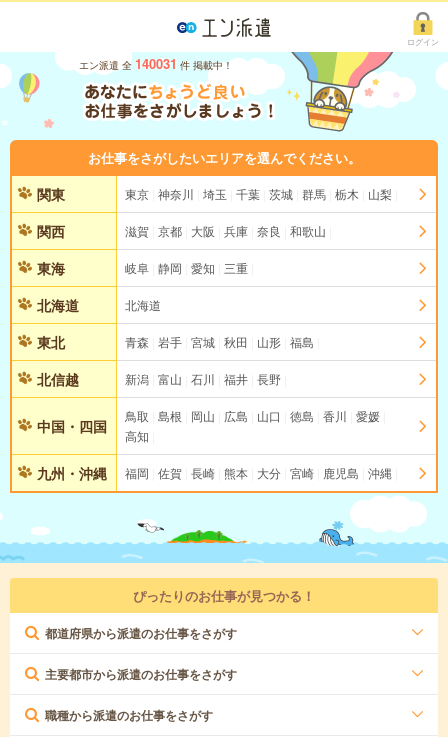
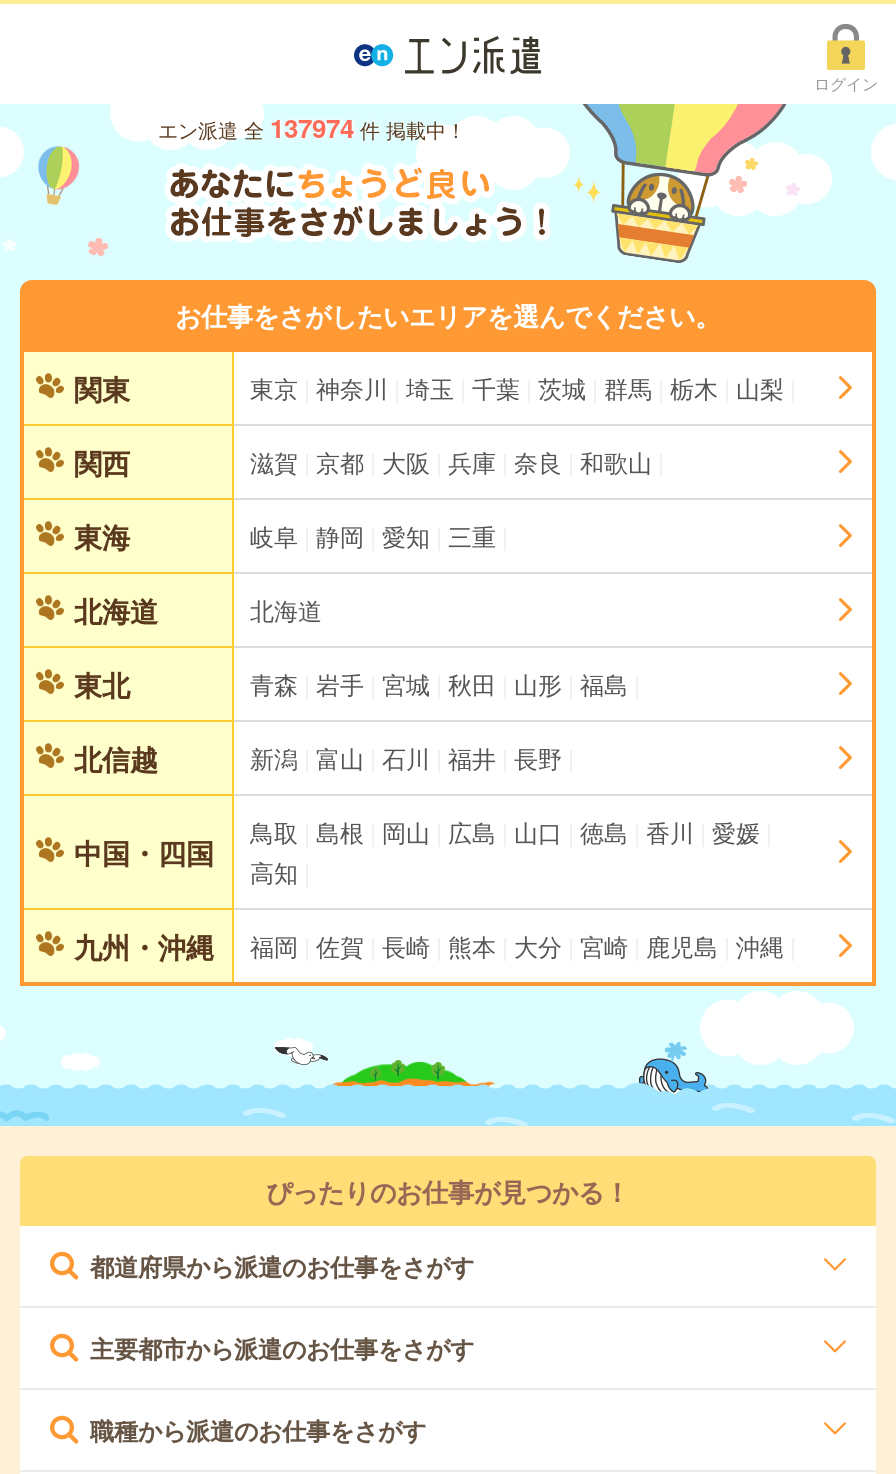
[79,54,233,73] エン派遣 全 140031 件 掲載中！ -> [158,109,466,147] エン派遣 全 137974 件 掲載中！

